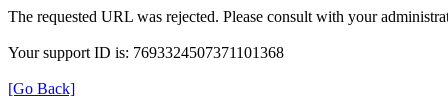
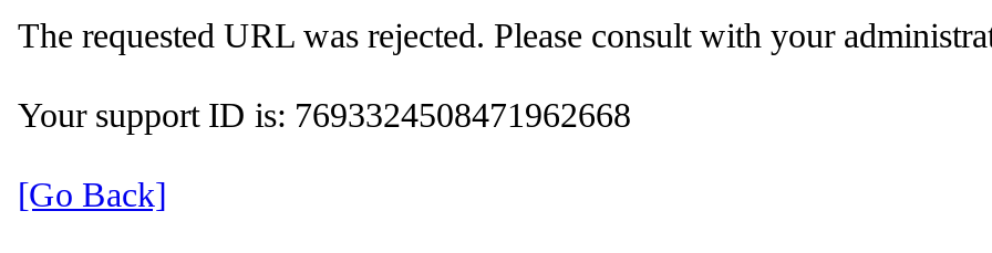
[8,44,284,61] Your support ID is: 7693324507371101368 -> [18,96,631,134] Your support ID is: 7693324508471962668

